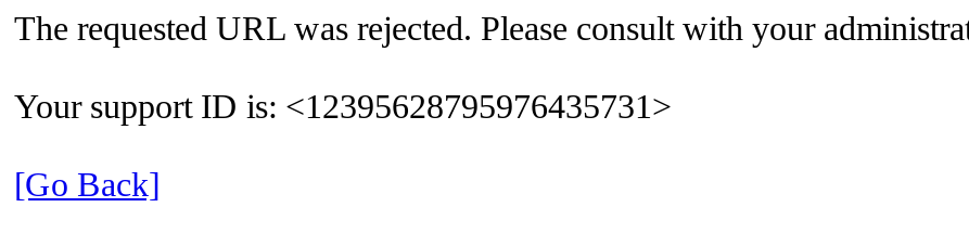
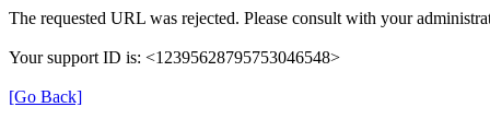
[14,88,672,125] Your support ID is: <12395628795976435731> -> [9,48,340,67] Your support ID is: <12395628795753046548>

